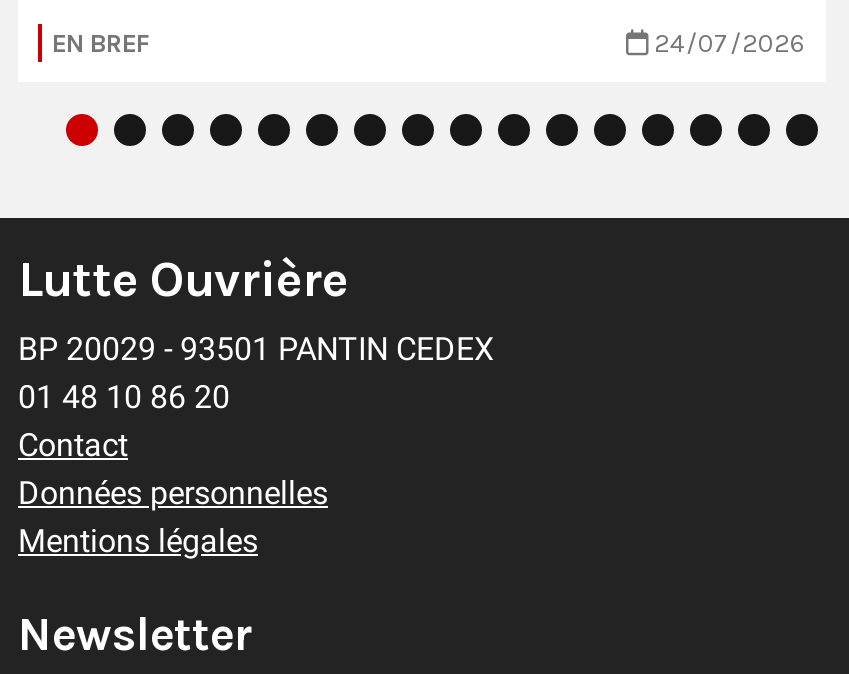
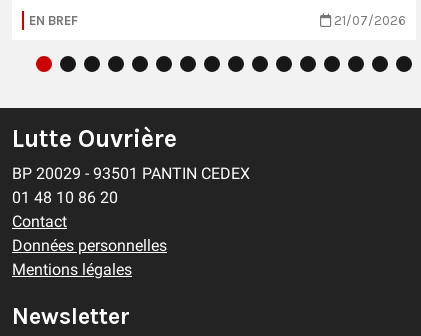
[648,29,806,59] 24/07/2026 -> [331,13,406,28] 21/07/2026

